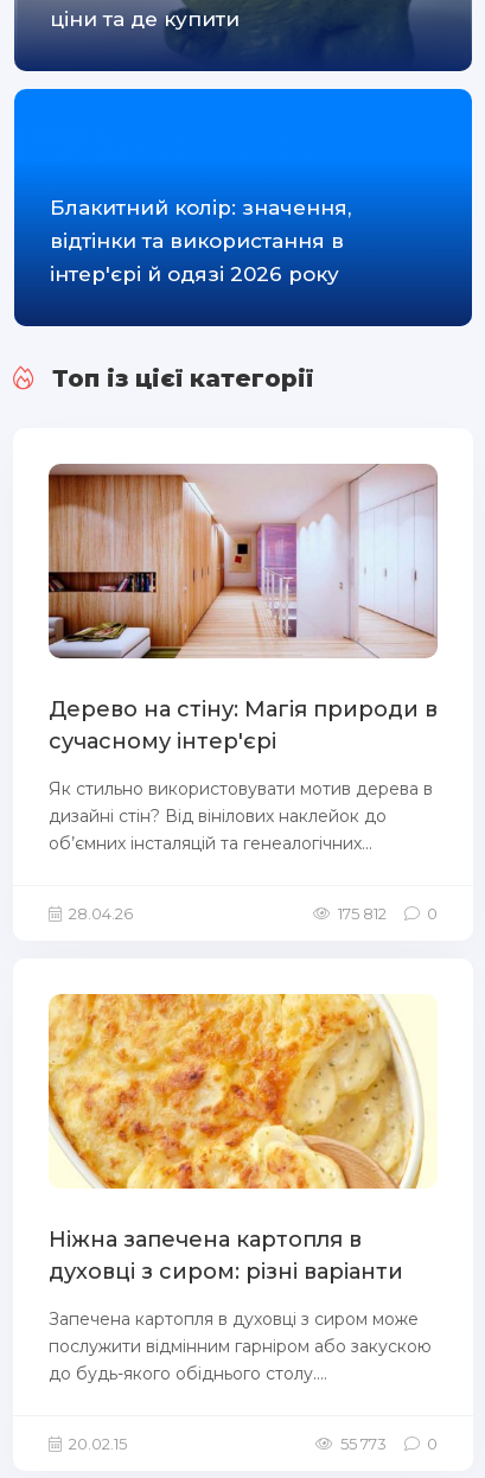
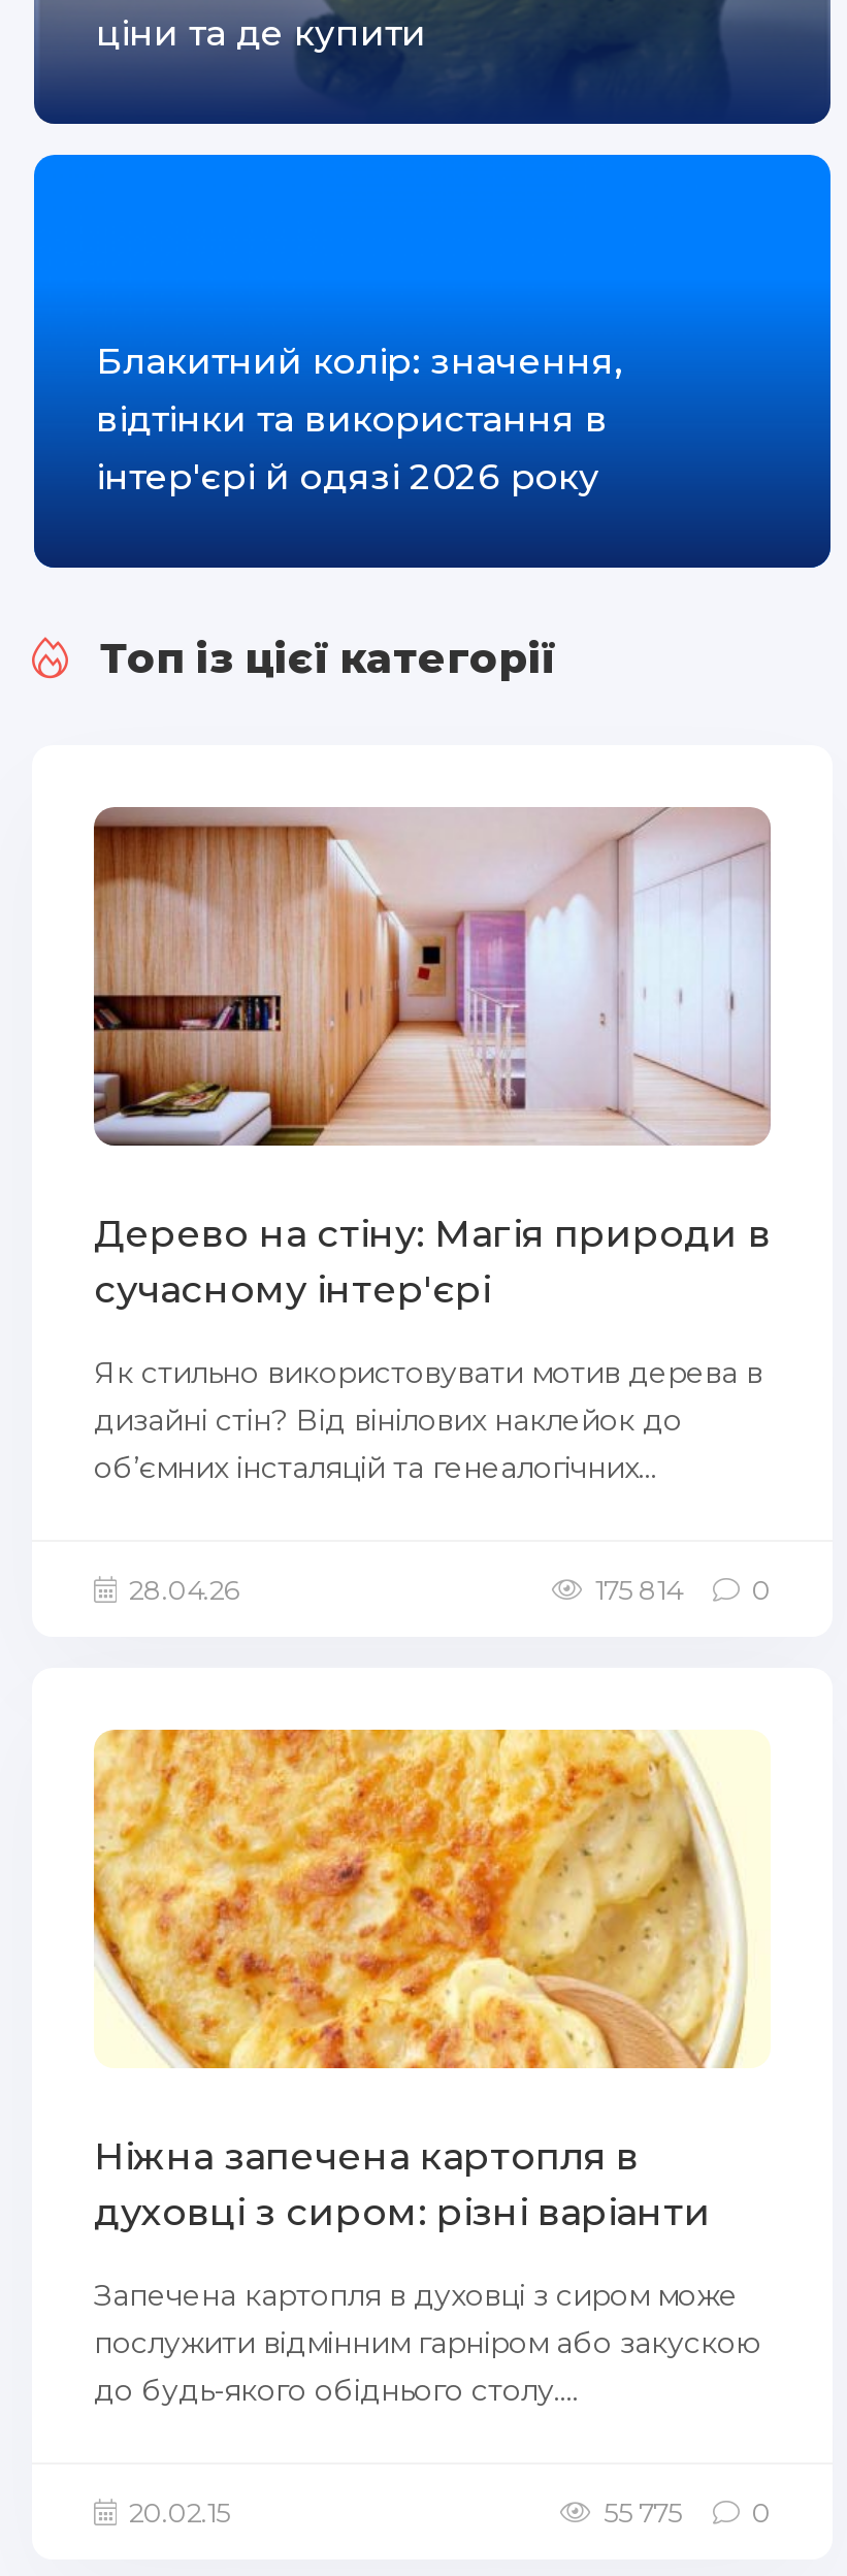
[338,904,387,923] 175 812 -> [595,1573,682,1606] 175 814
[340,1434,387,1453] 55 773 -> [604,2496,682,2529] 55 775

